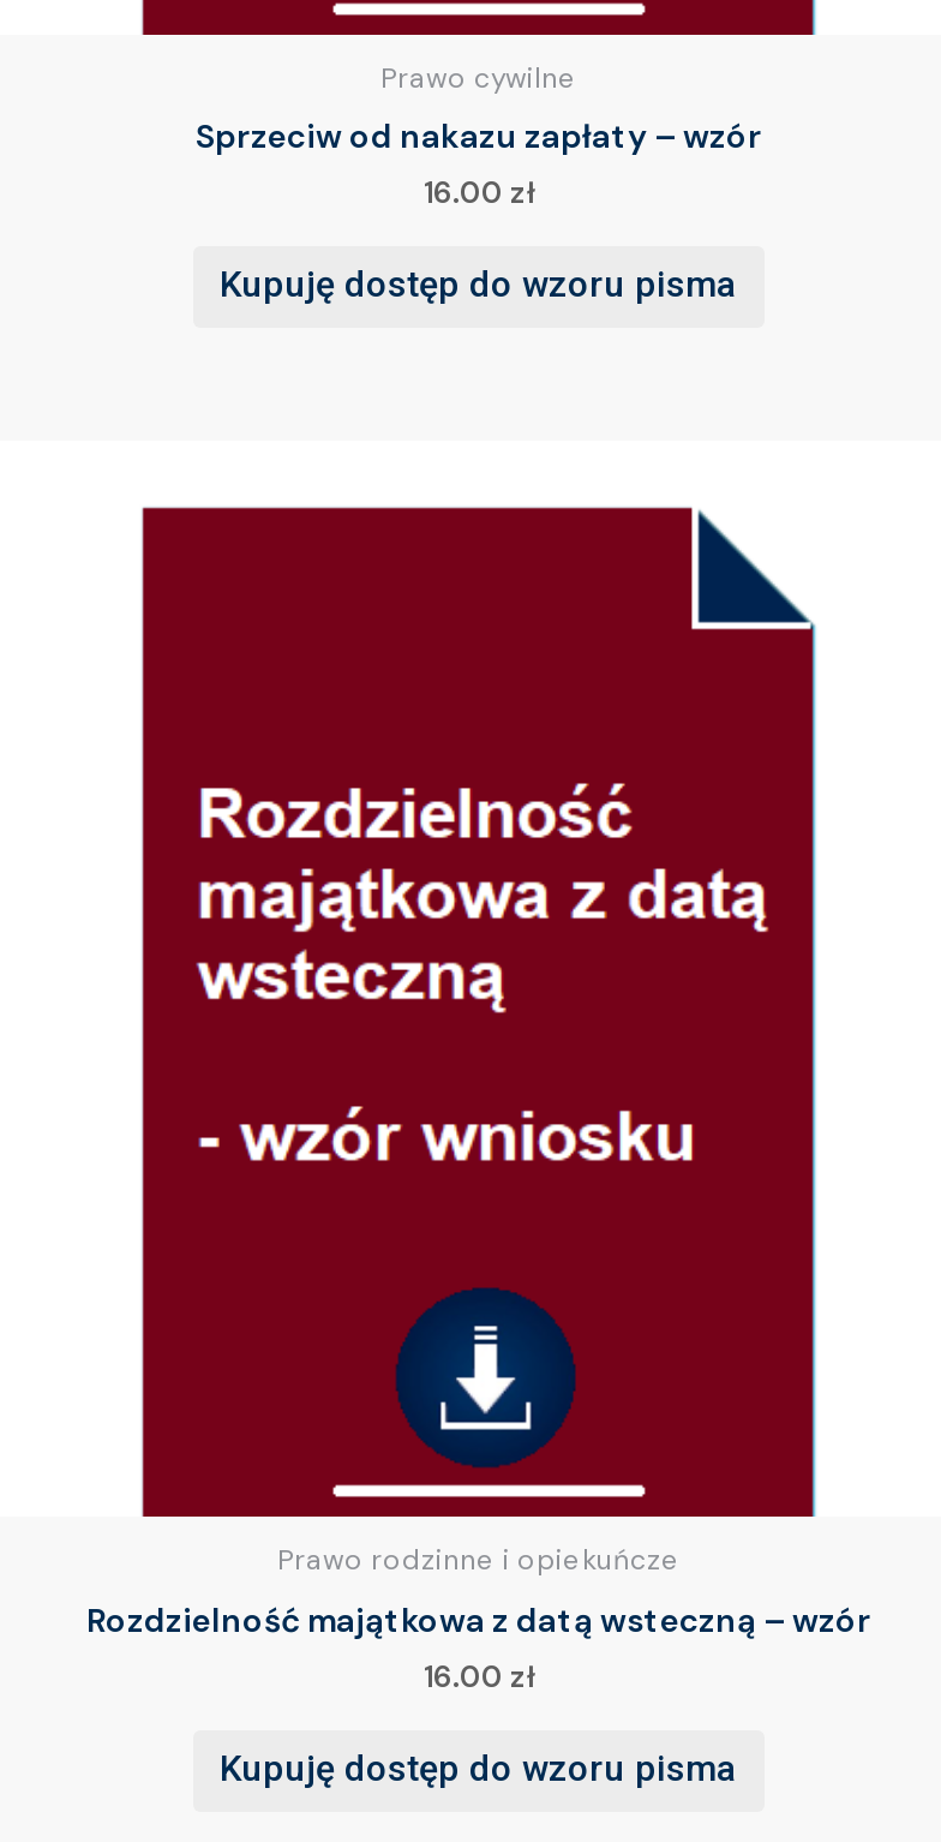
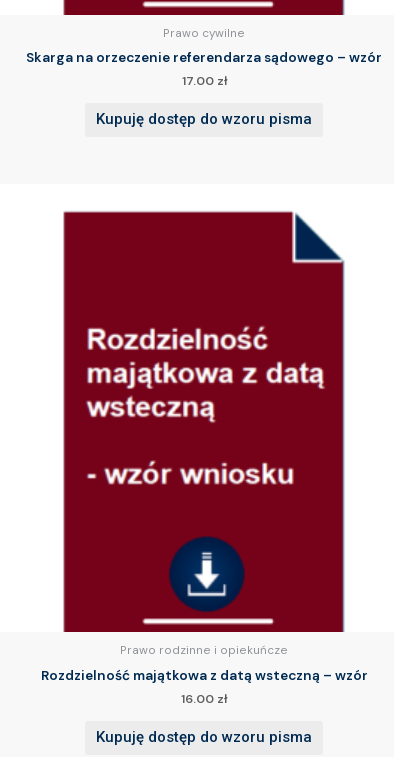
[196,115,762,213] Sprzeciw od nakazu zapłaty – wzór | 16.00 zł -> [26,48,382,89] Skarga na orzeczenie referendarza sądowego – wzór | 17.00 zł

